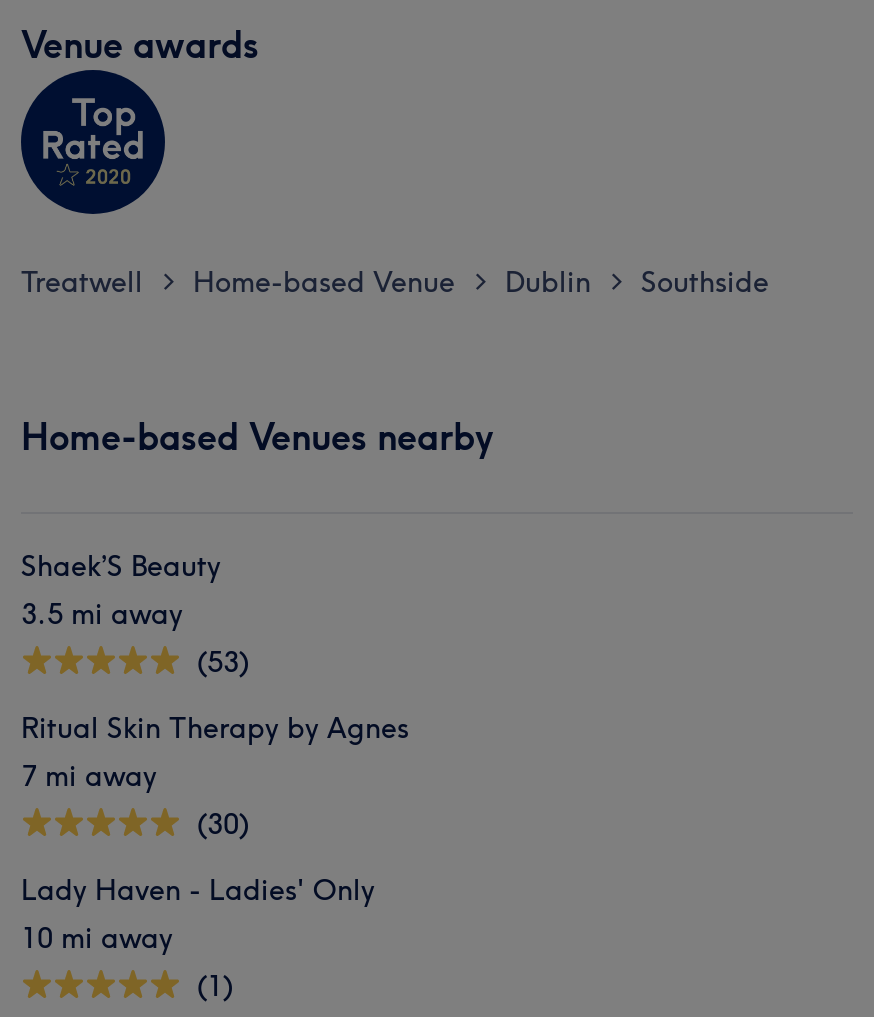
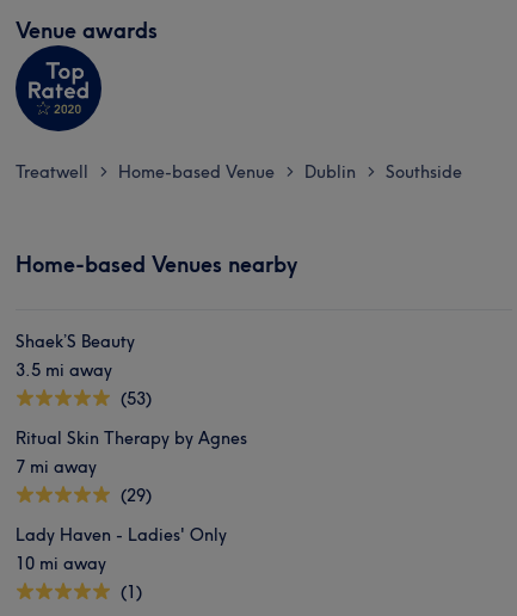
[197,806,249,842] (30) -> [121,485,152,506] (29)

